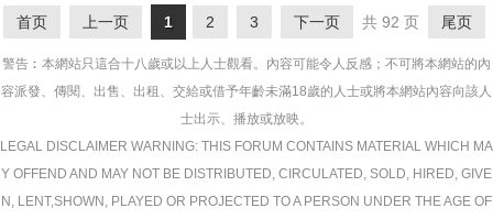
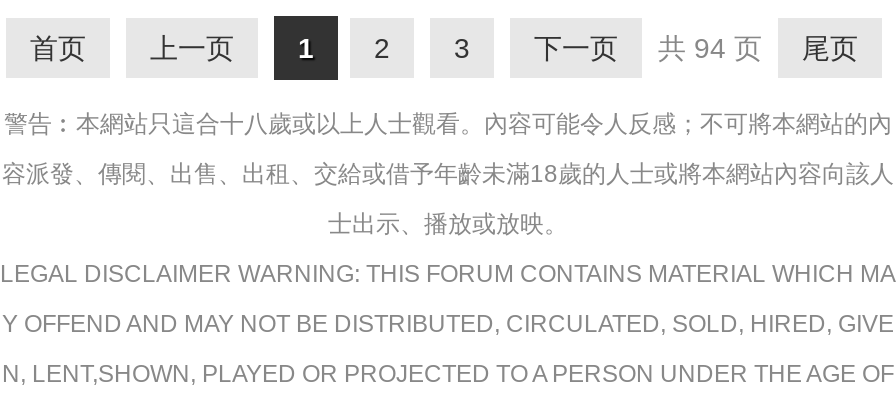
[17,13,472,31] 首页 上一页 1 2 3 下一页 共 92 页 尾页 -> [30,32,858,64] 首页 上一页 1 2 3 下一页 共 94 页 尾页

